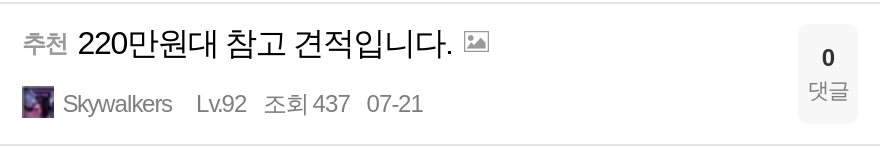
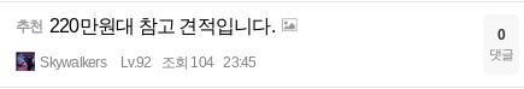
[62,89,423,117] Skywalkers Lv.92 조회 437 07-21 -> [40,54,256,70] Skywalkers Lv.92 조회 104 23:45

